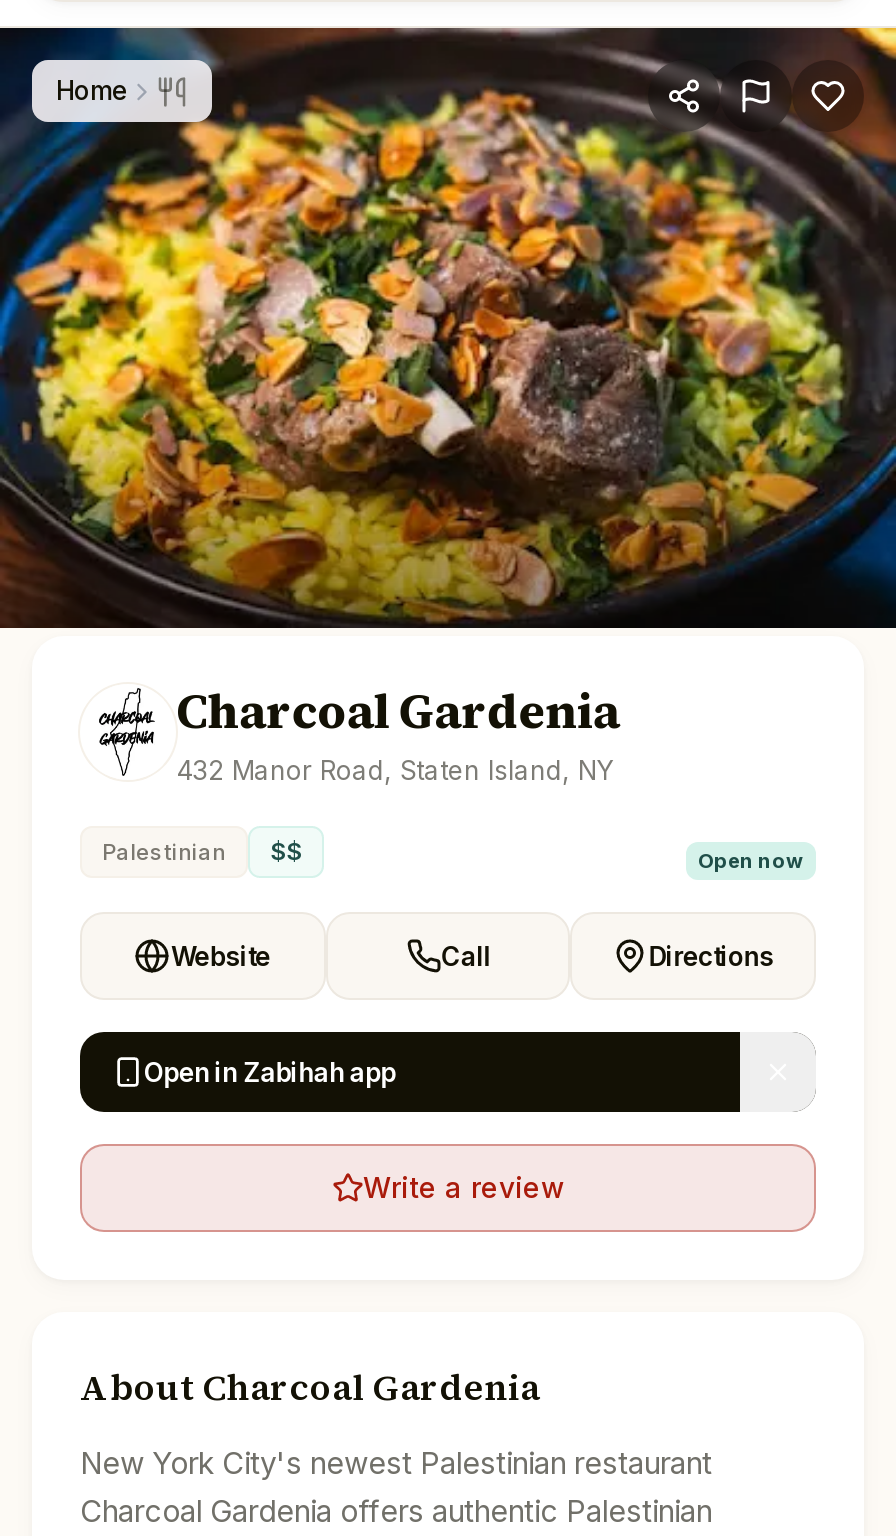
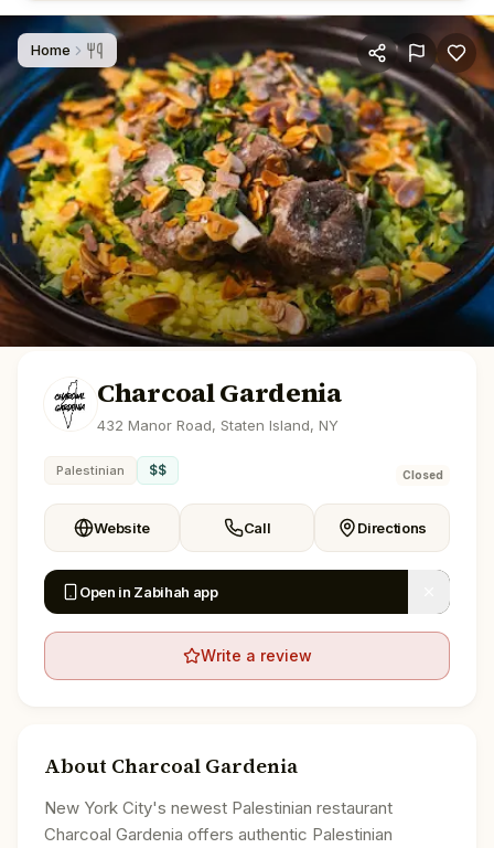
[698,847,804,871] Open now -> [402,468,443,481] Closed

